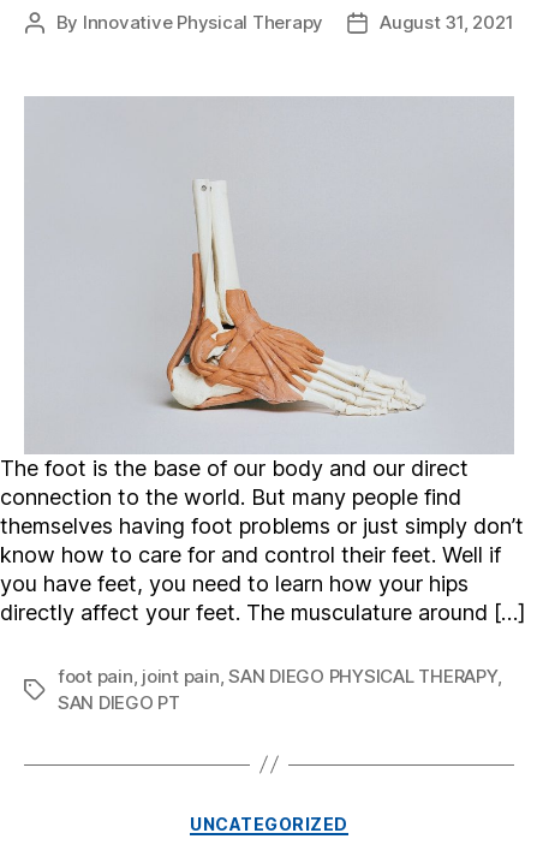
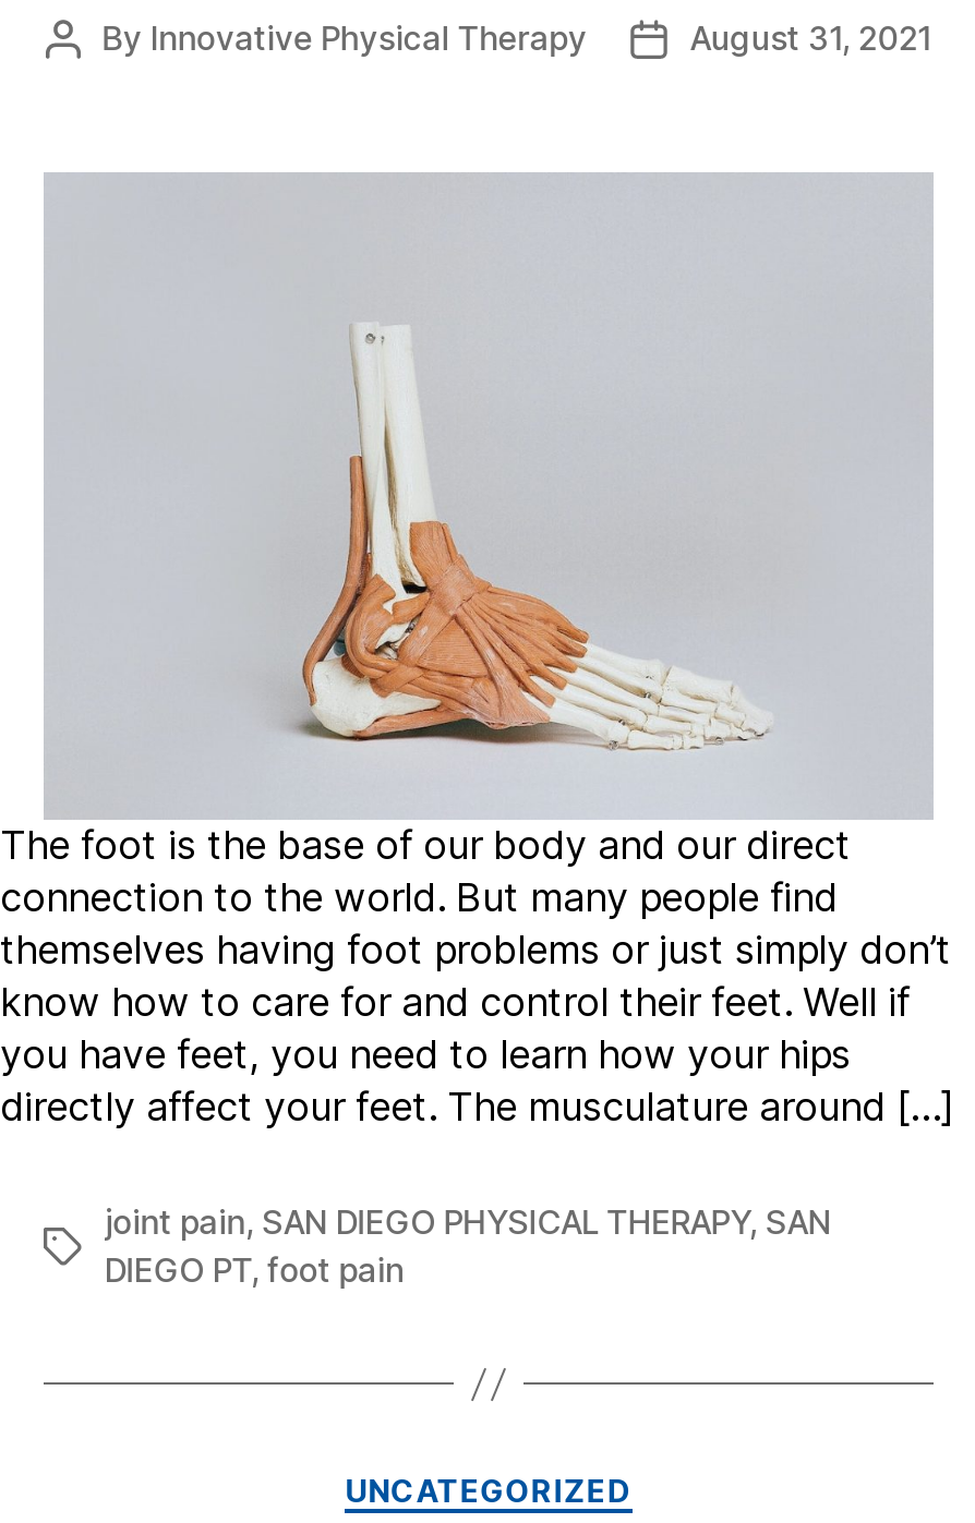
[58,664,501,714] foot pain, joint pain, SAN DIEGO PHYSICAL THERAPY, | SAN DIEGO PT -> [105,1201,831,1291] joint pain, SAN DIEGO PHYSICAL THERAPY, SAN | DIEGO PT, foot pain

